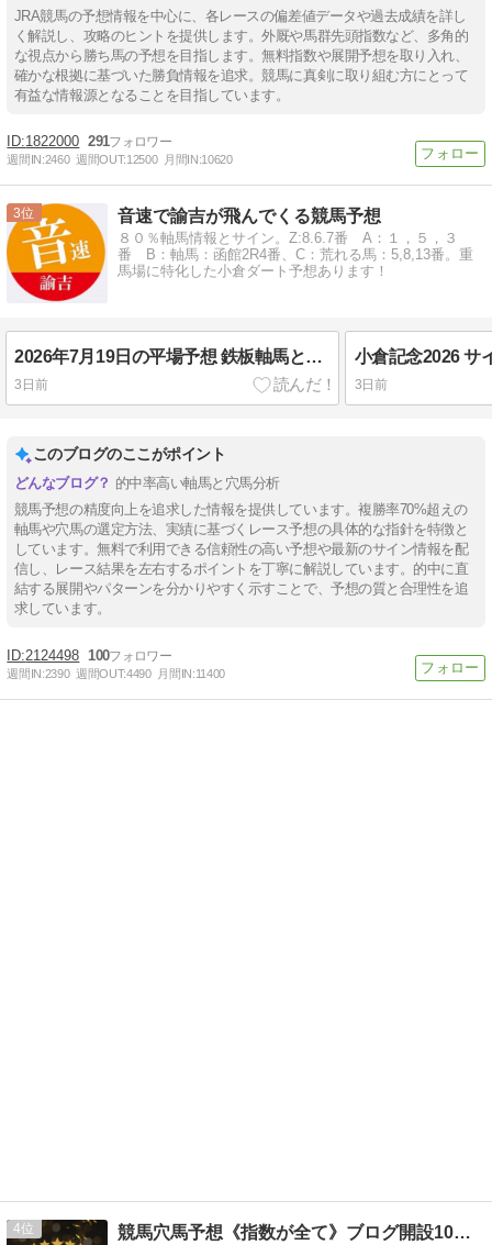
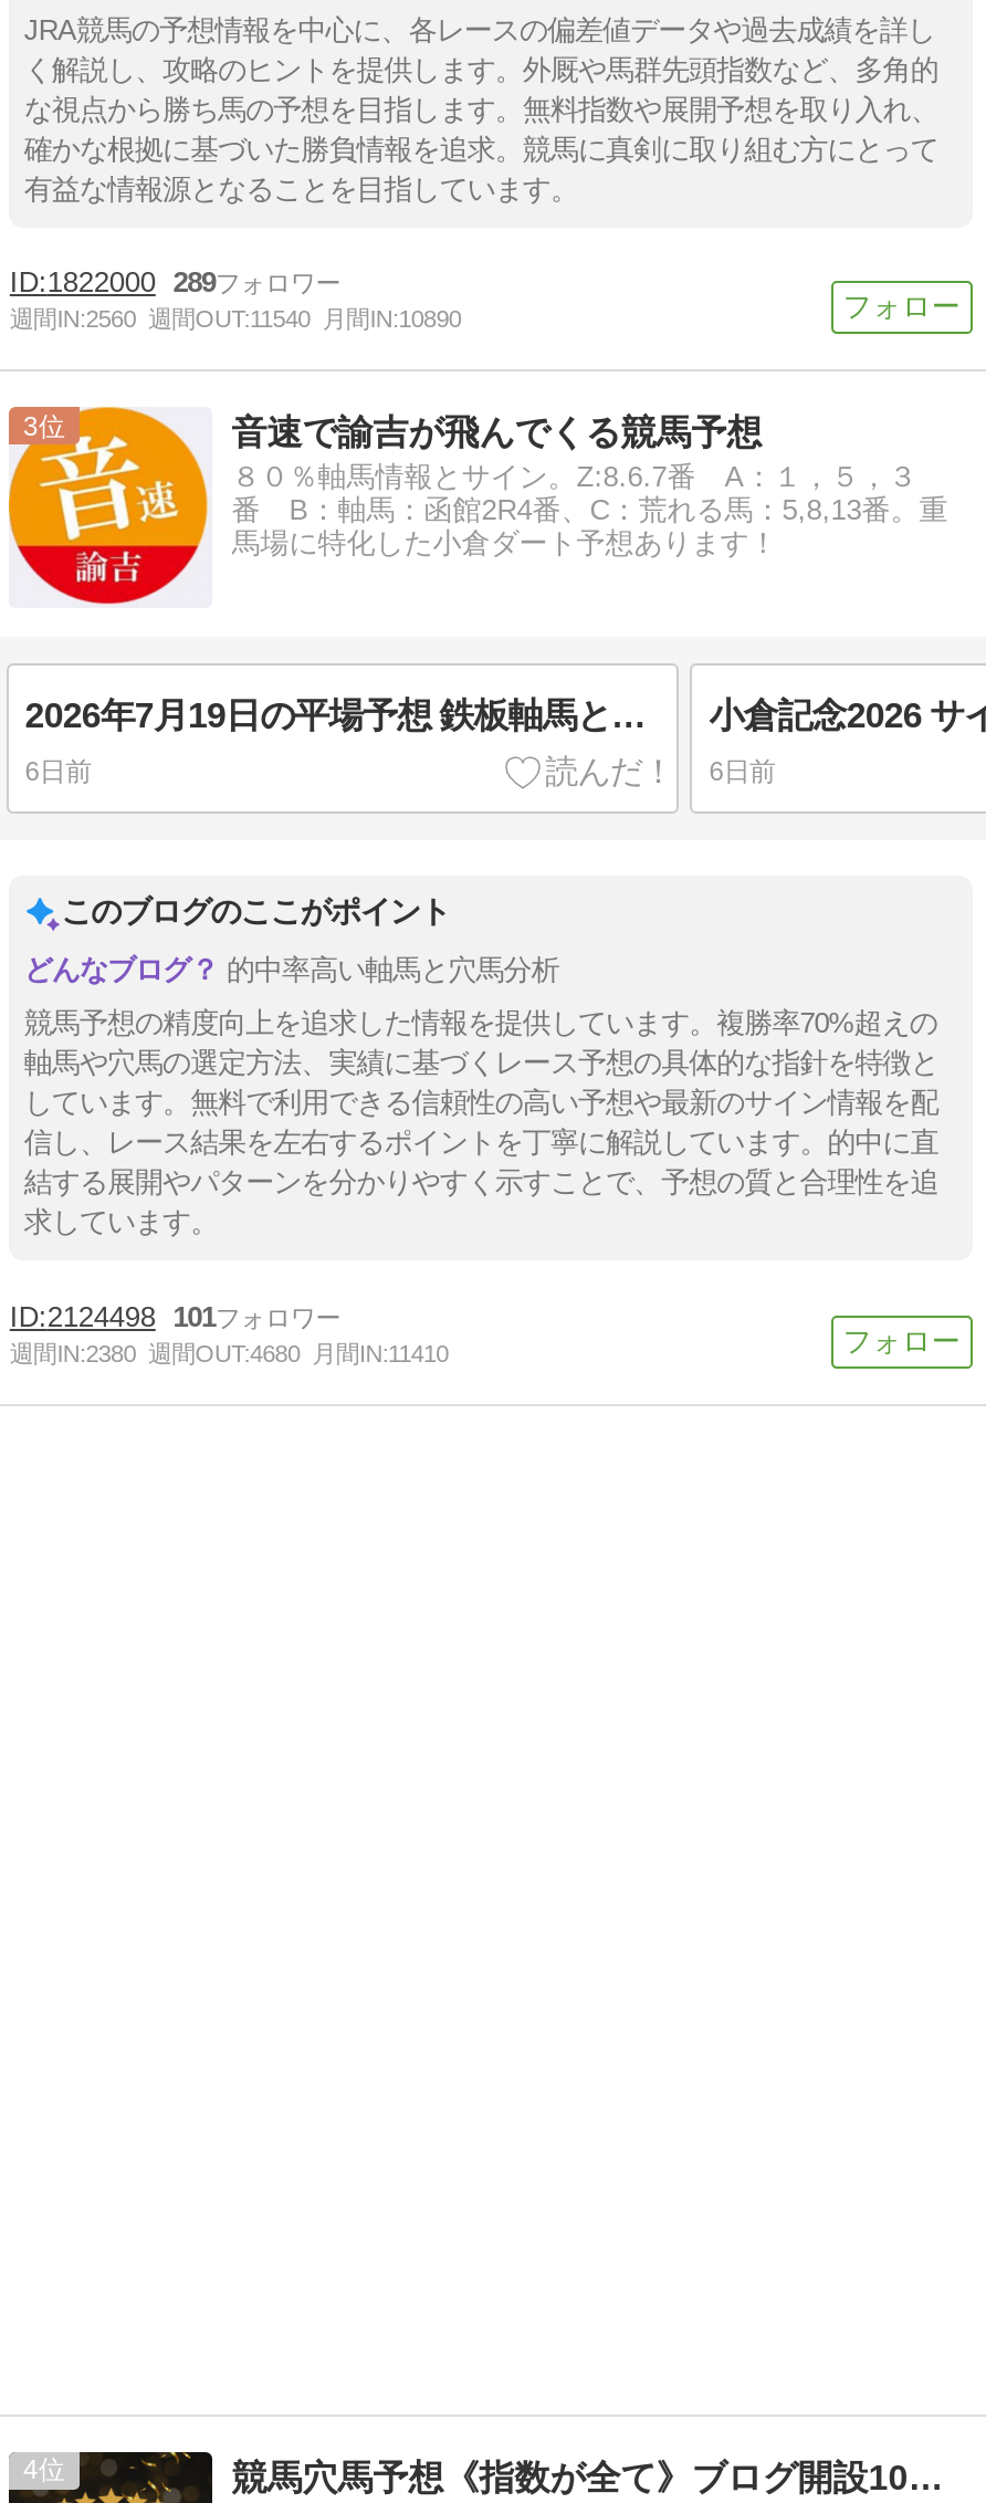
[26,133,109,150] 1822000 291 -> [47,266,215,299] 1822000 289
[7,153,232,166] 週間IN:2460 週間OUT:12500 月間IN:10620 -> [10,306,461,332] 週間IN:2560 週間OUT:11540 月間IN:10890
[15,376,47,392] 3日前 -> [25,755,91,786] 6日前
[354,376,387,392] 3日前 -> [709,755,775,786] 6日前
[26,647,109,664] 2124498 100 -> [47,1300,215,1333] 2124498 101
[7,667,225,680] 週間IN:2390 週間OUT:4490 月間IN:11400 -> [10,1340,449,1366] 週間IN:2380 週間OUT:4680 月間IN:11410

